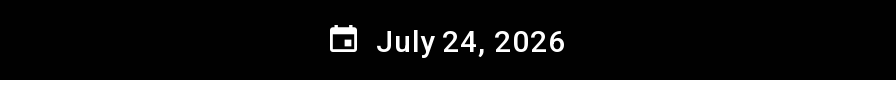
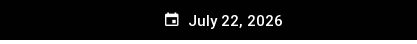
[368,24,566,60] July 24, 2026 -> [184,12,283,30] July 22, 2026

